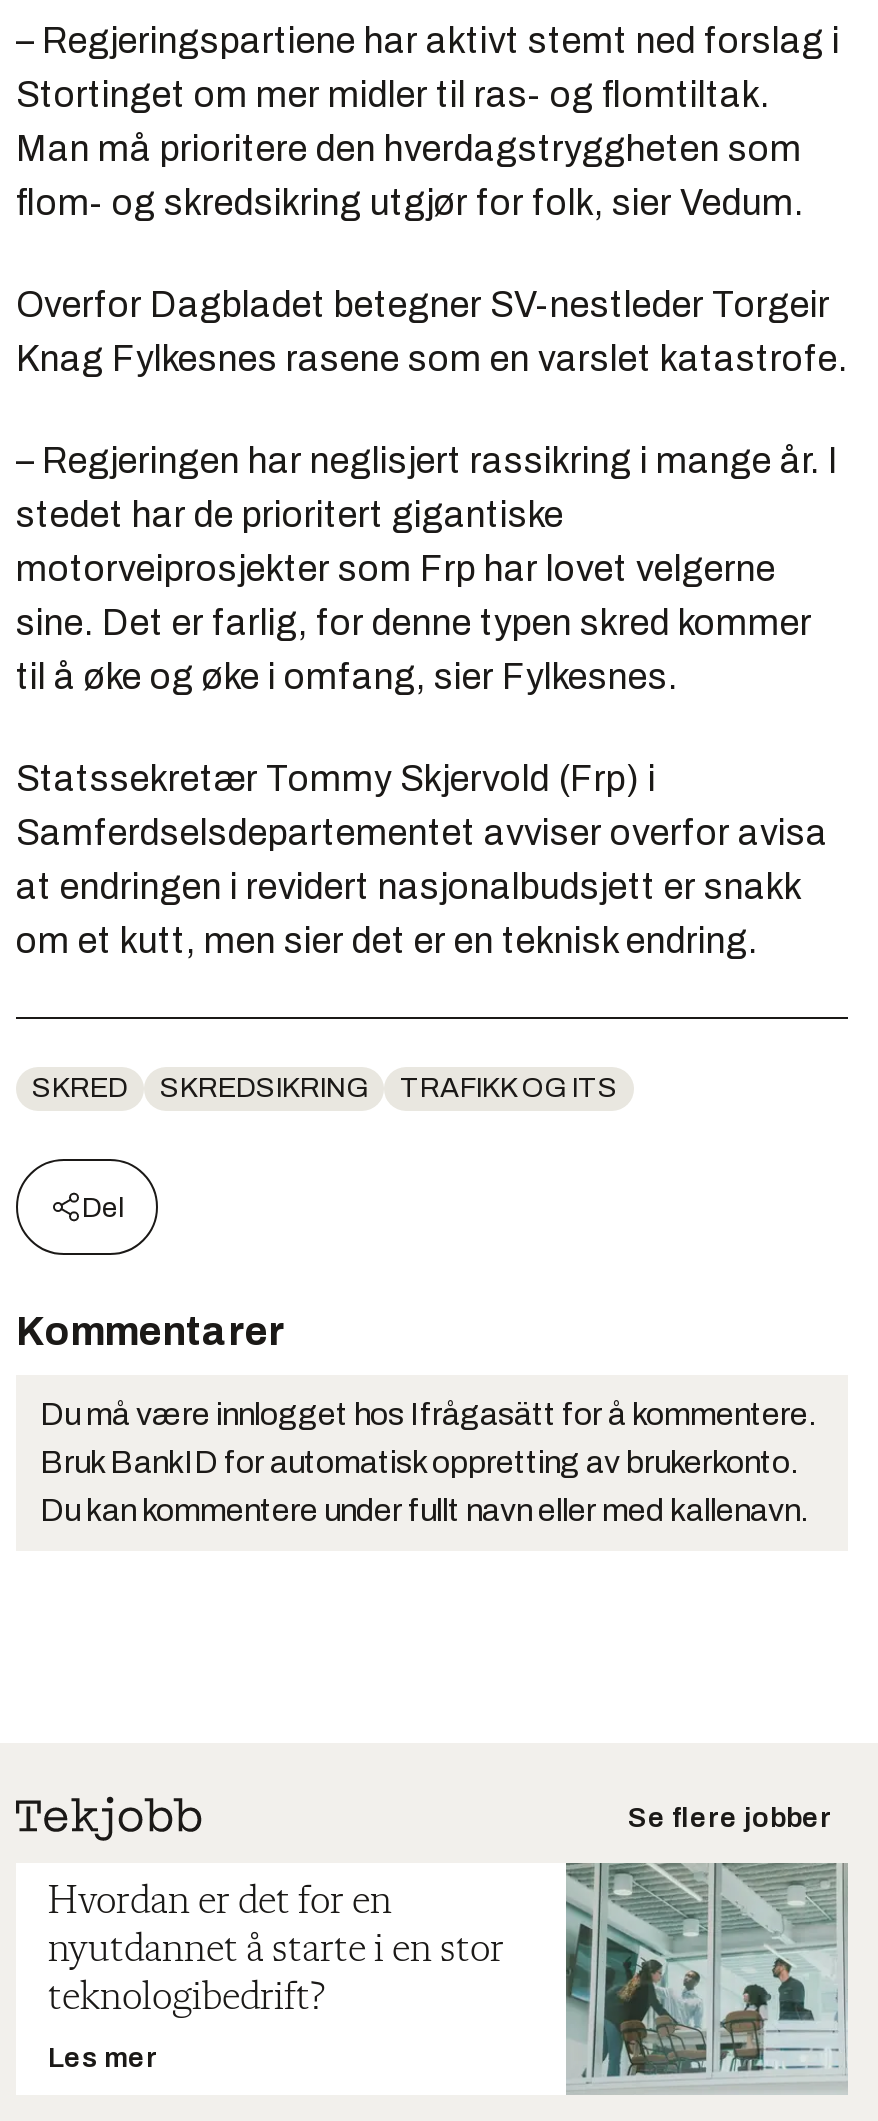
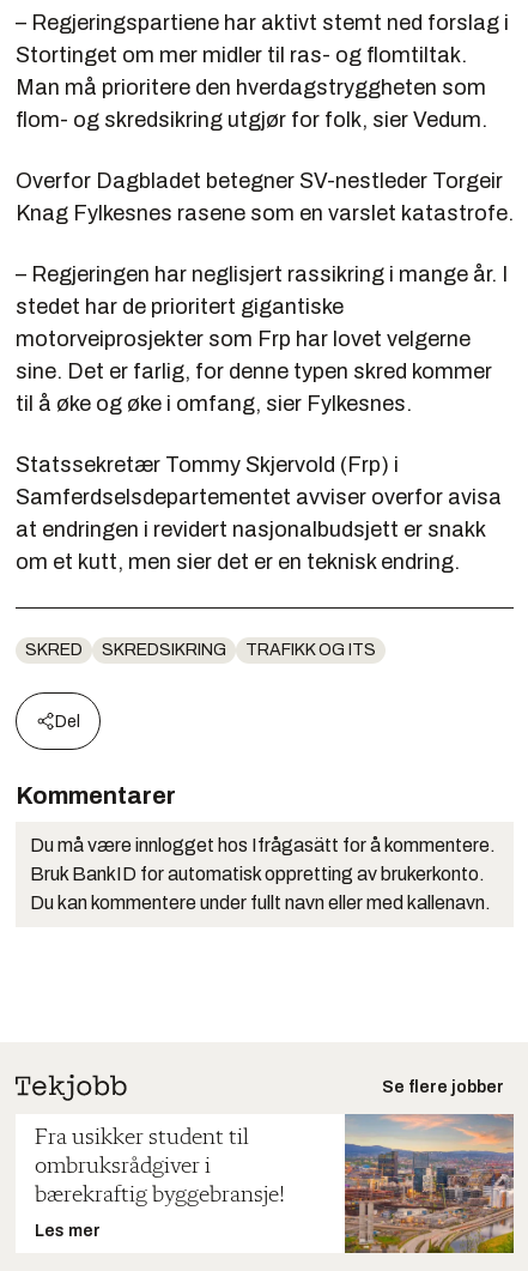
[564,1861,848,2095] [image] -> [344,1114,515,1254] [image]
[48,1883,504,2019] Hvordan er det for en | nyutdannet å starte i en stor | teknologibedrift? -> [35,1126,285,1207] Fra usikker student til | ombruksrådgiver i | bærekraftig byggebransje!

